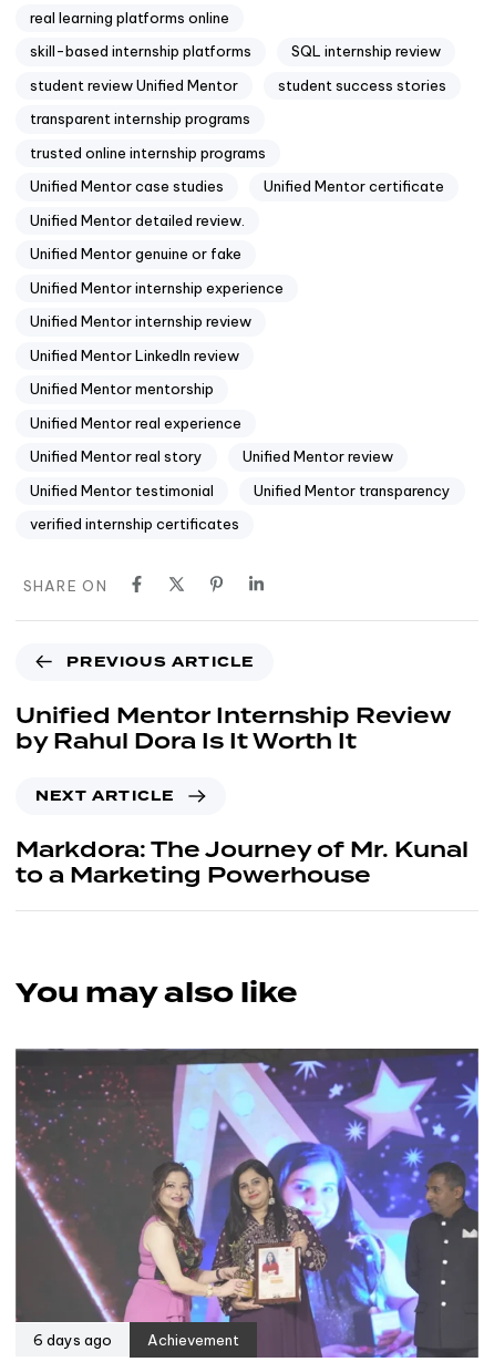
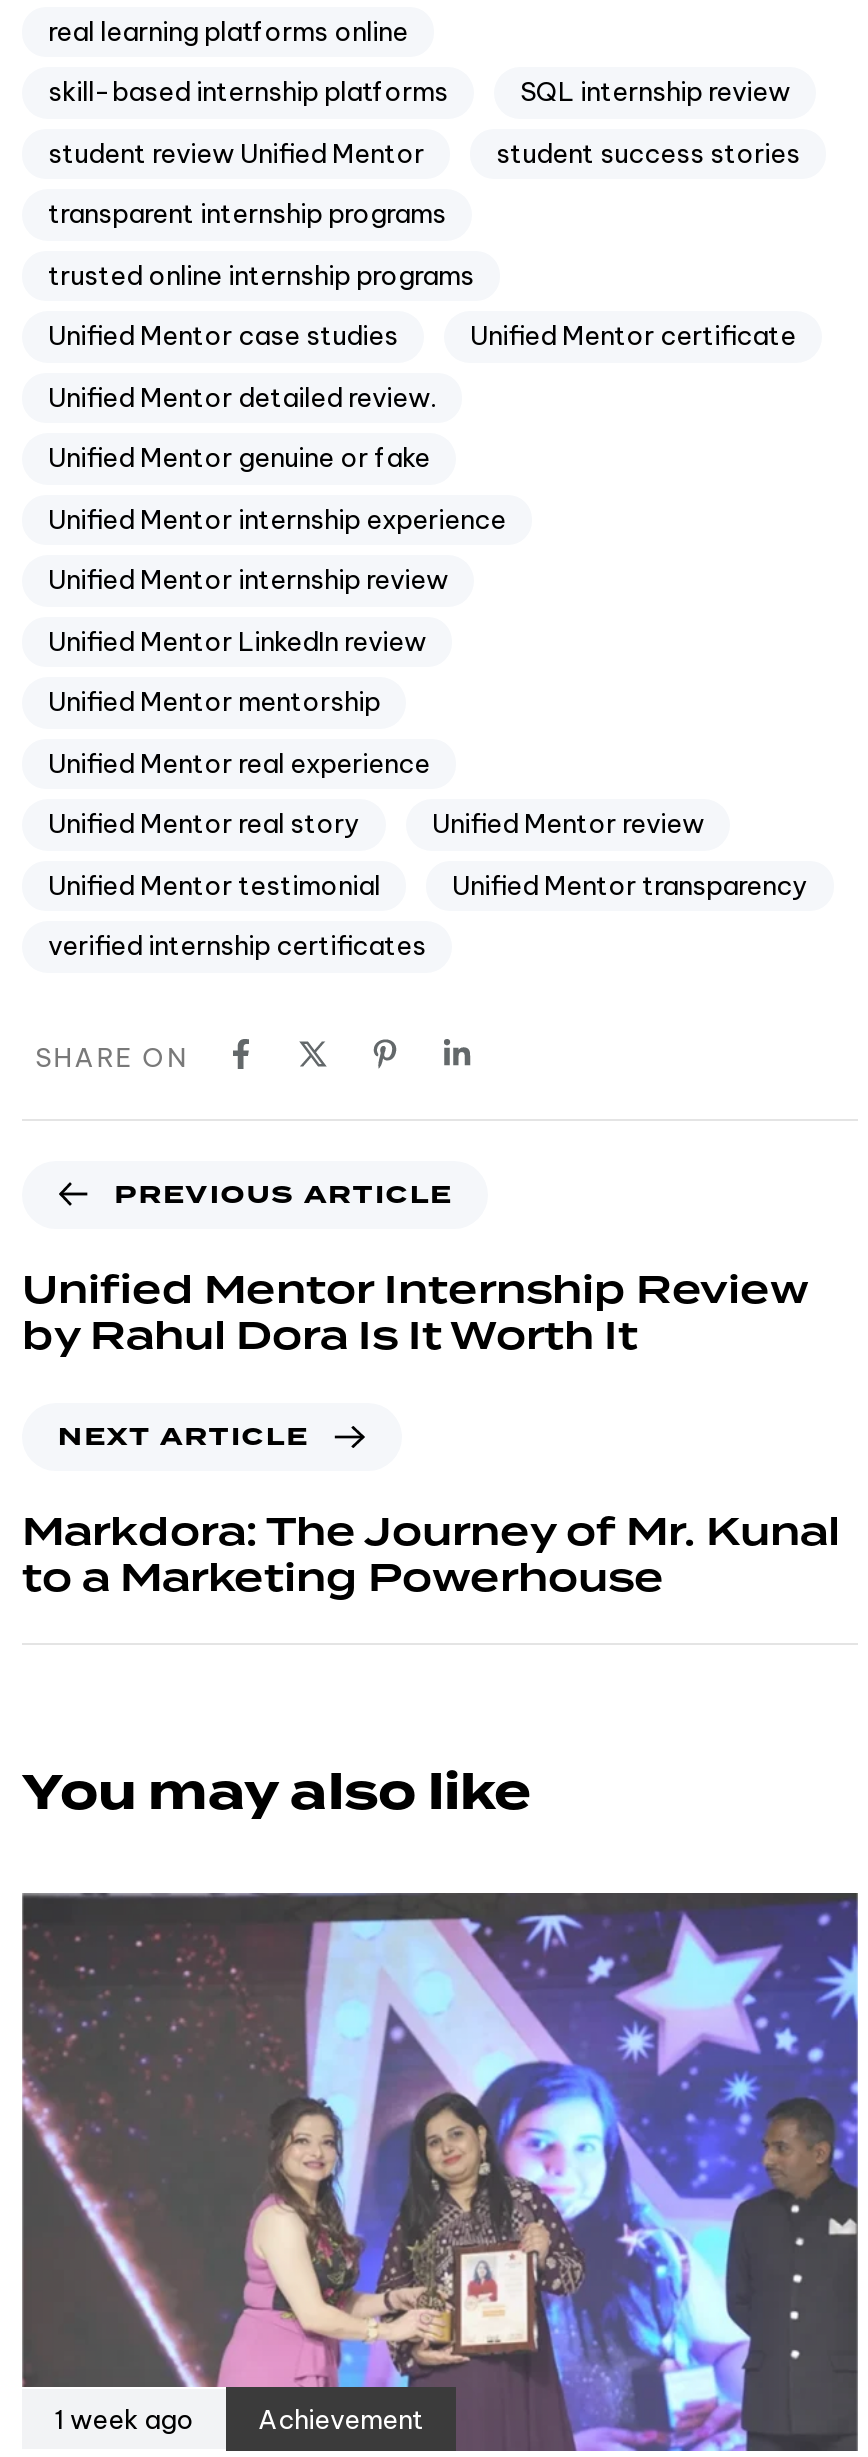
[33,1331,239,1349] 6 days ago Achievement -> [54,2403,424,2435] 1 week ago Achievement

